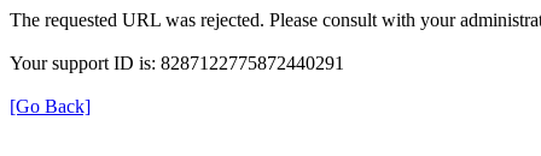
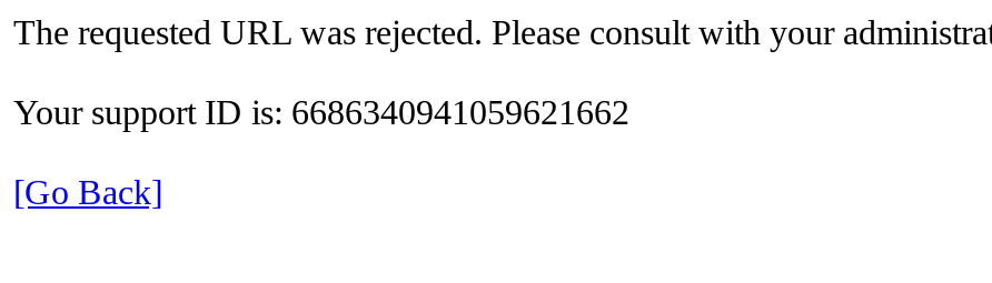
[10,53,344,73] Your support ID is: 8287122775872440291 -> [13,93,629,131] Your support ID is: 6686340941059621662

